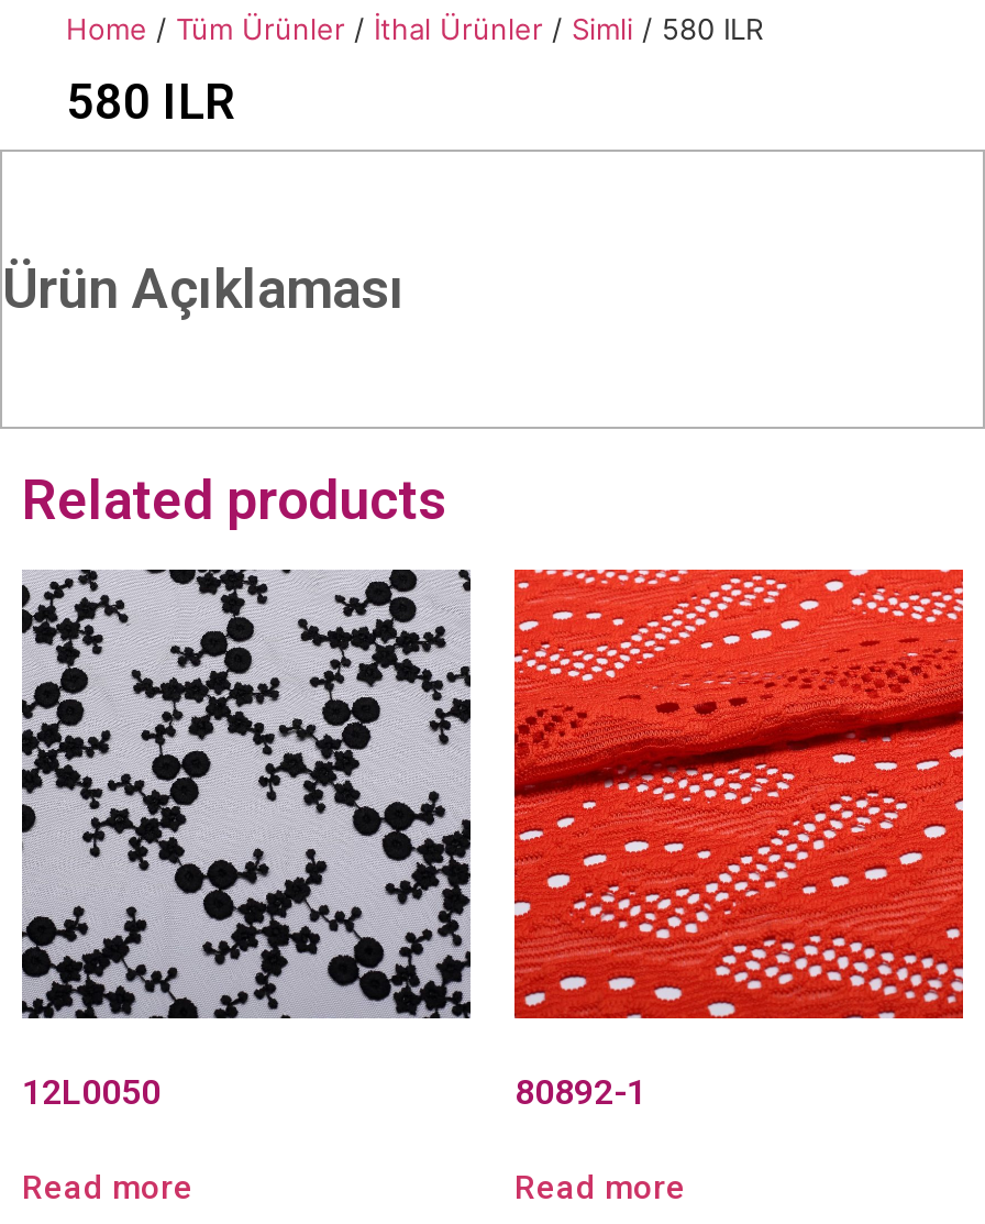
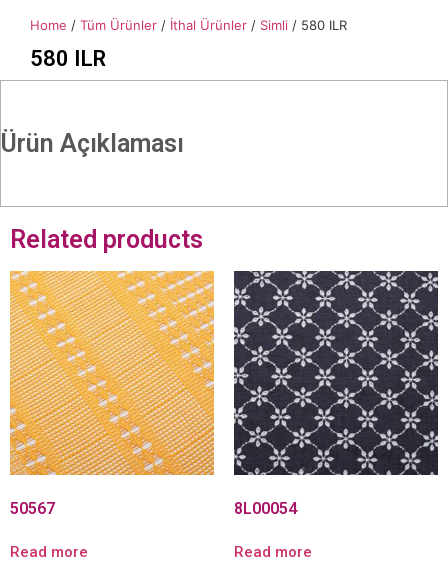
[20,567,473,1113] [image] | 12L0050 -> [9,270,215,518] [image] | 50567
[512,567,965,1113] [image] | 80892-1 -> [233,270,439,518] [image] | 8L00054

